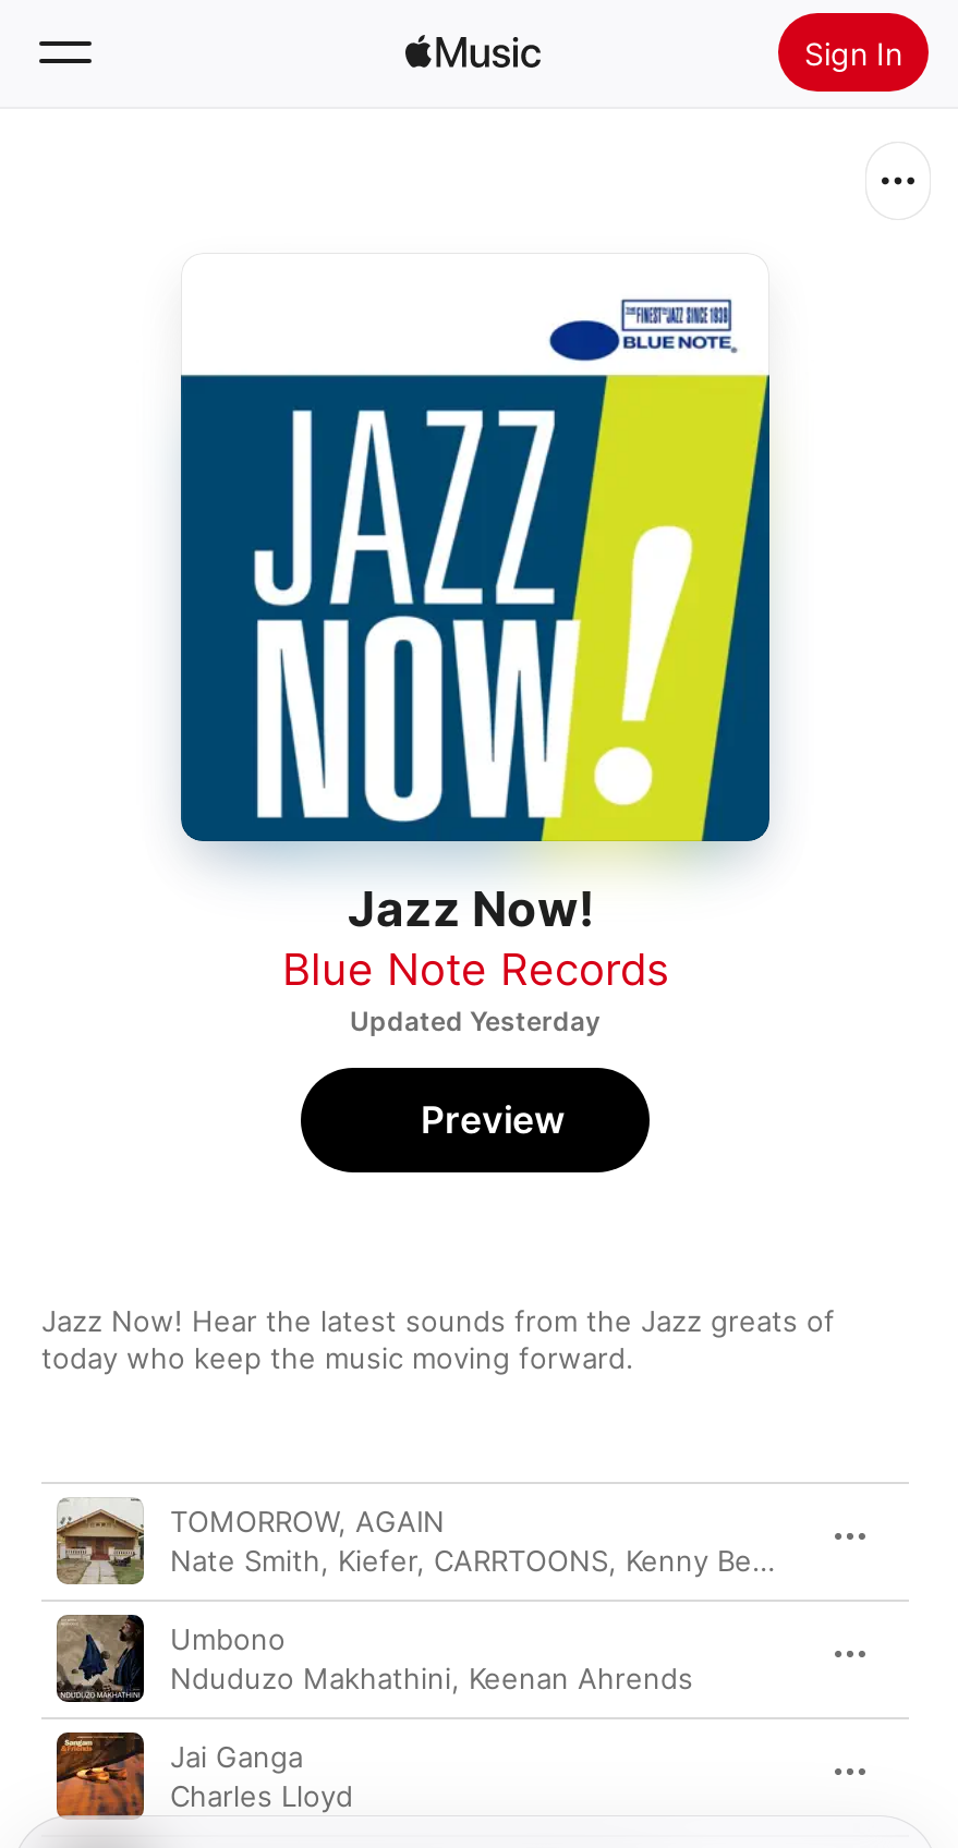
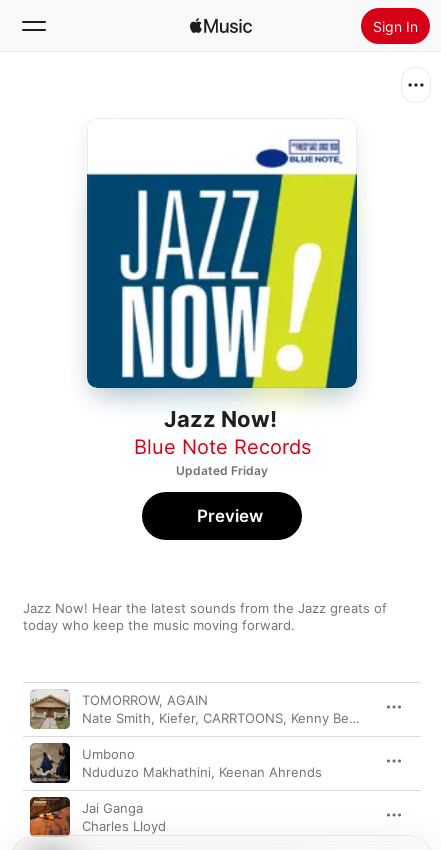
[350,1005,601,1037] Updated Yesterday -> [176,463,268,478] Updated Friday

